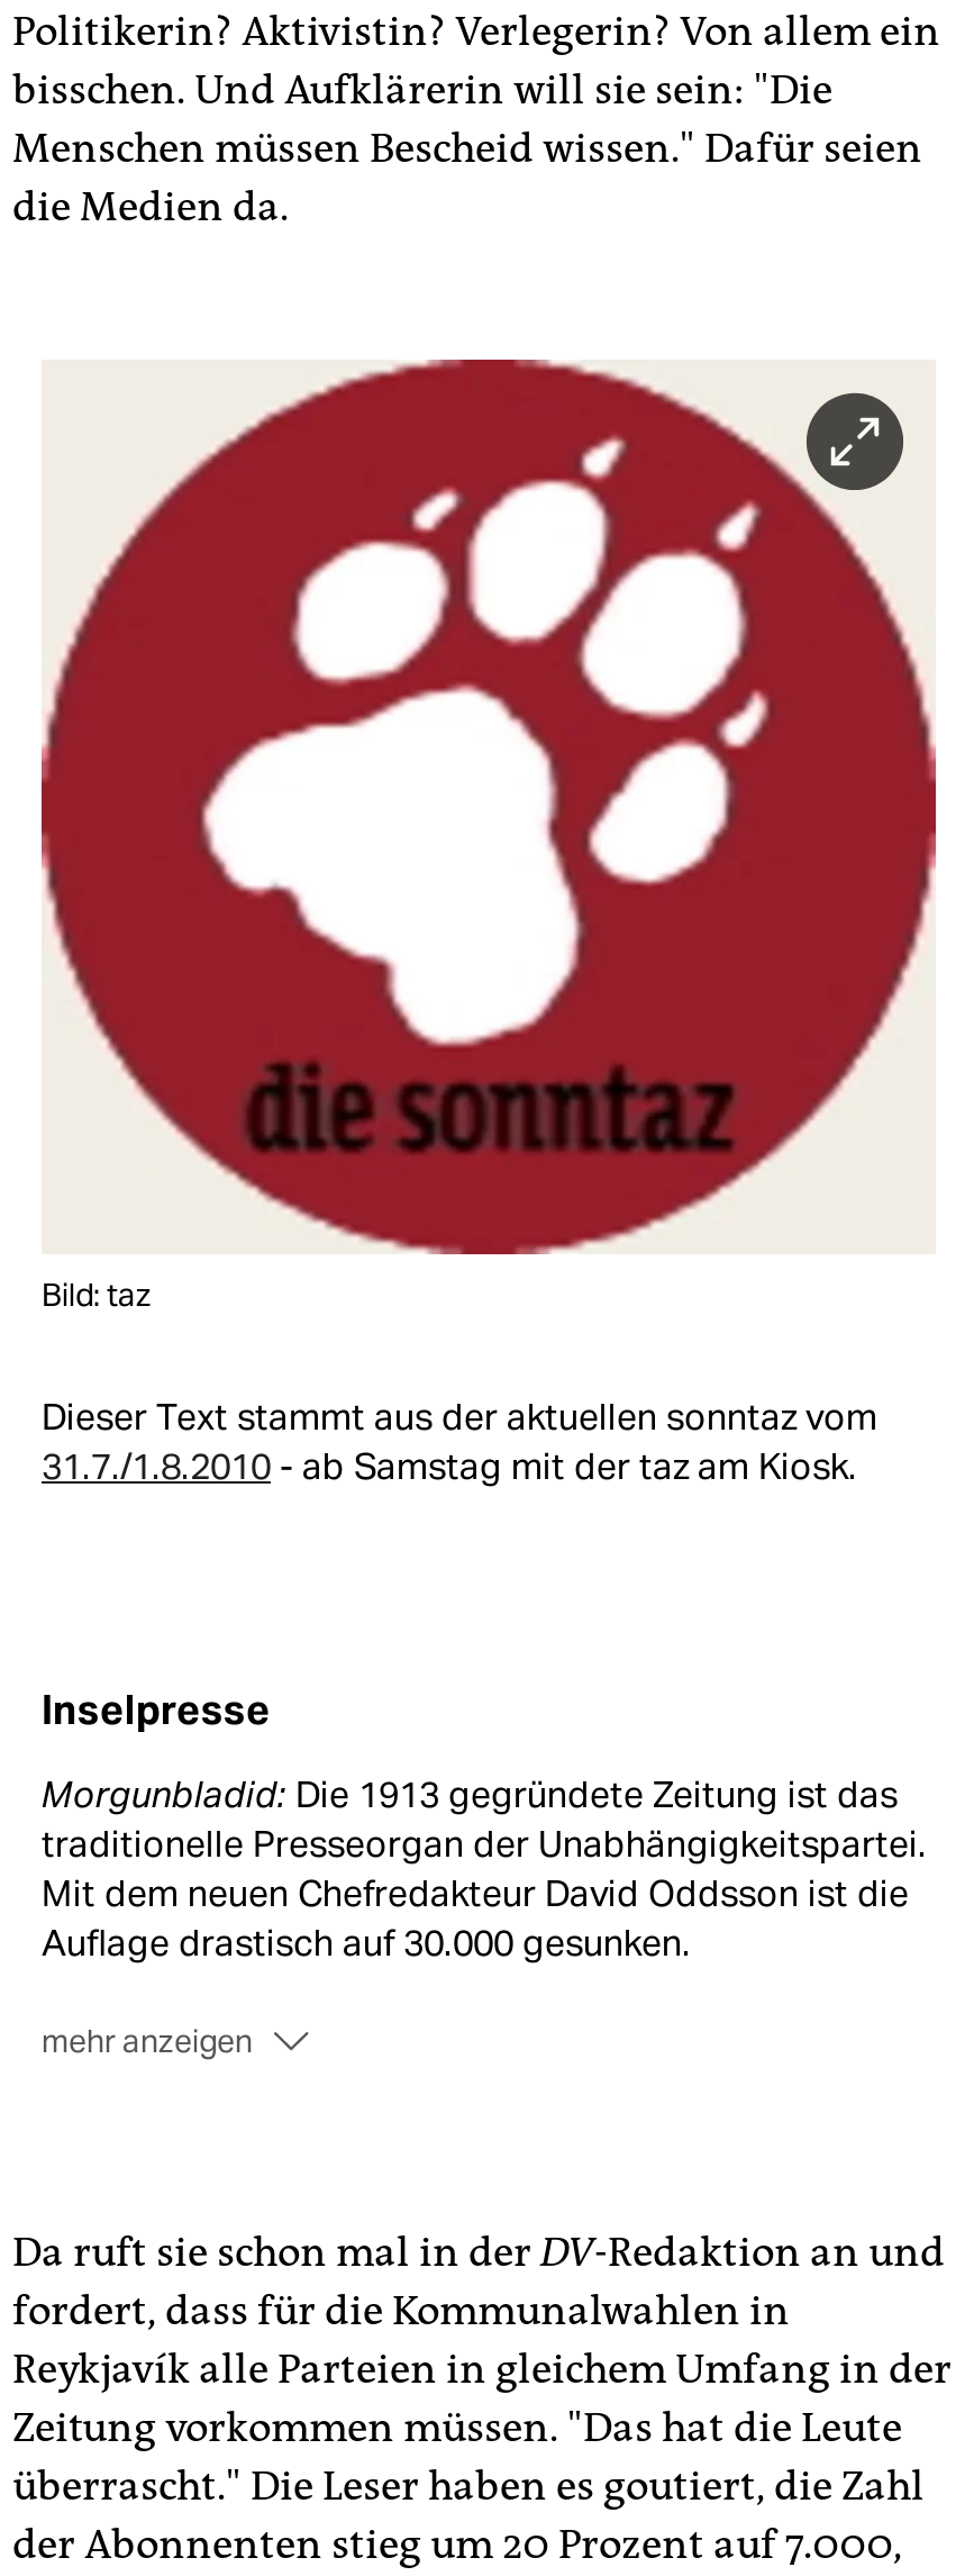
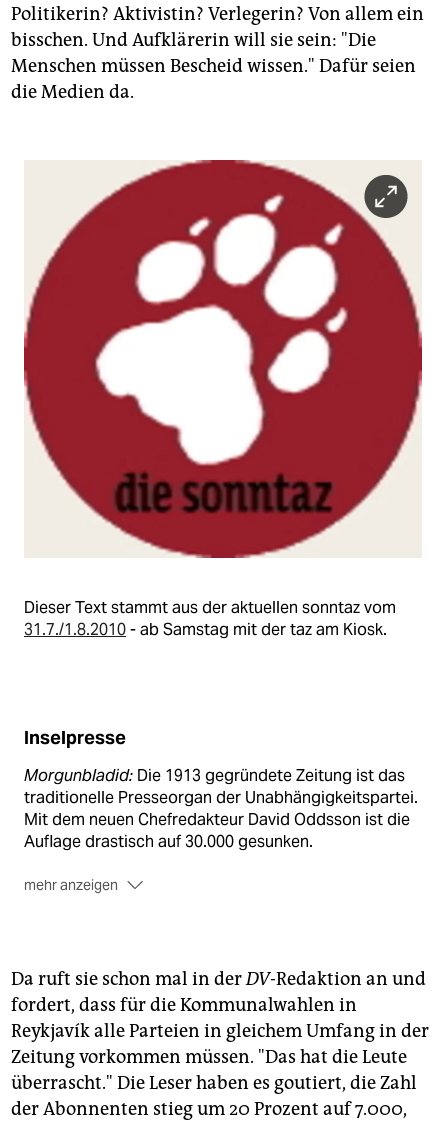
[42,1275,152,1316] Bild: taz -> none

